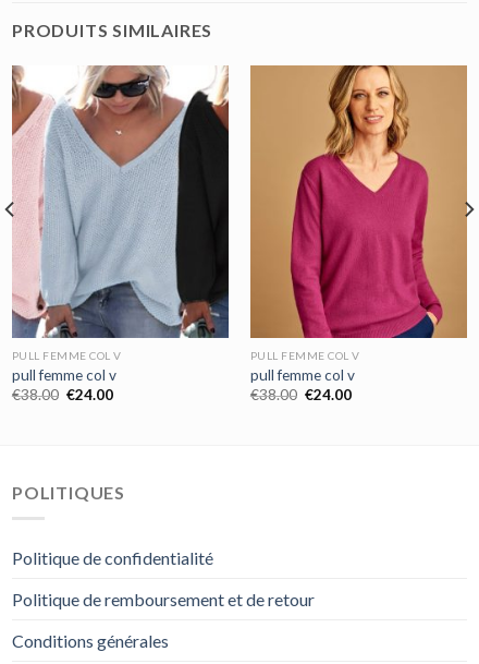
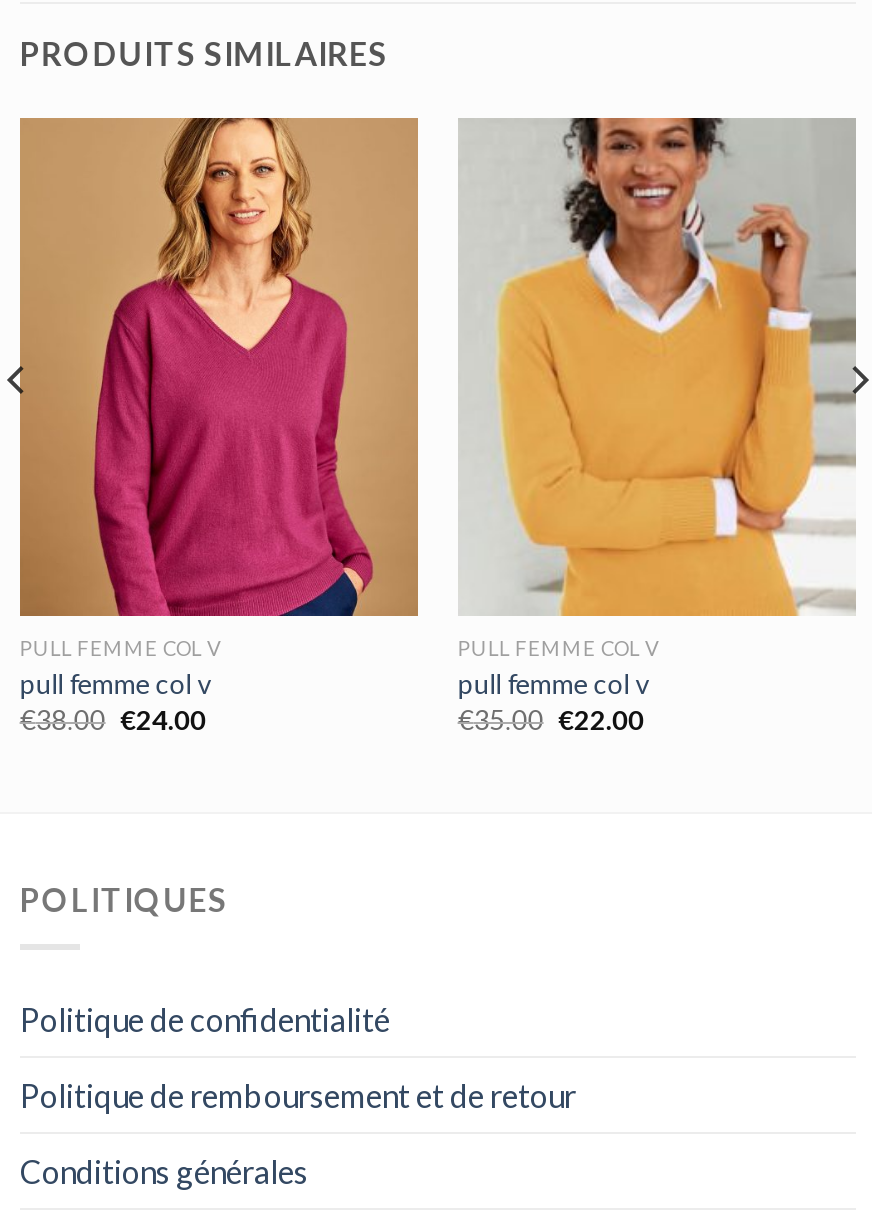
[11,64,230,339] [image] -> [18,116,420,618] [image]
[249,64,468,339] [image] -> [458,116,856,618] [image]
[250,386,352,403] €38.00 €24.00 -> [458,704,644,736] €35.00 €22.00

